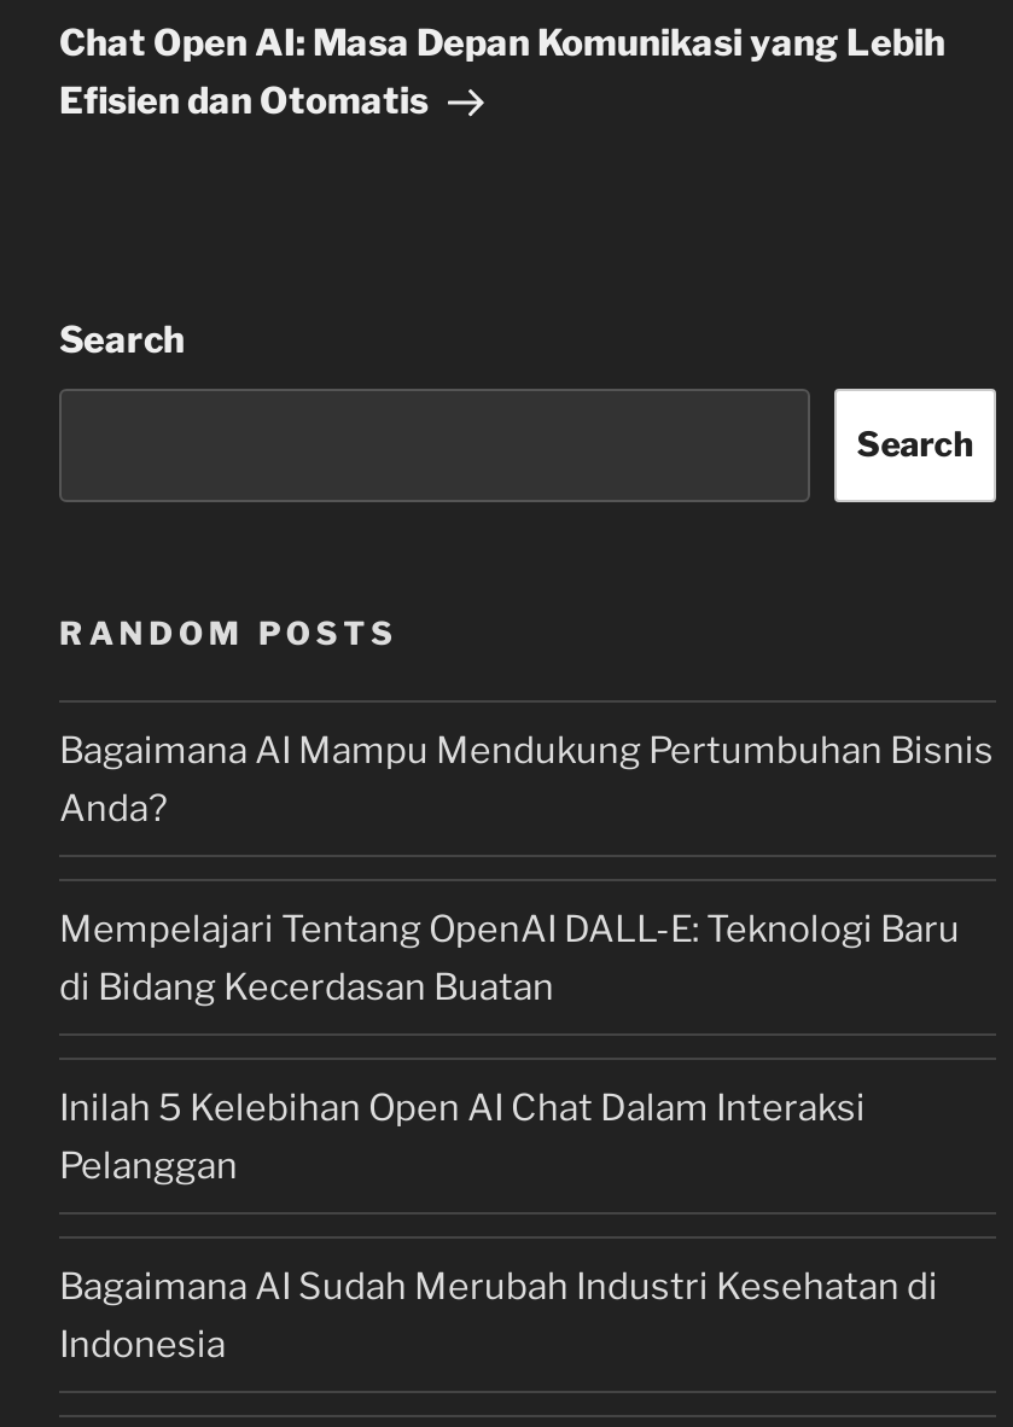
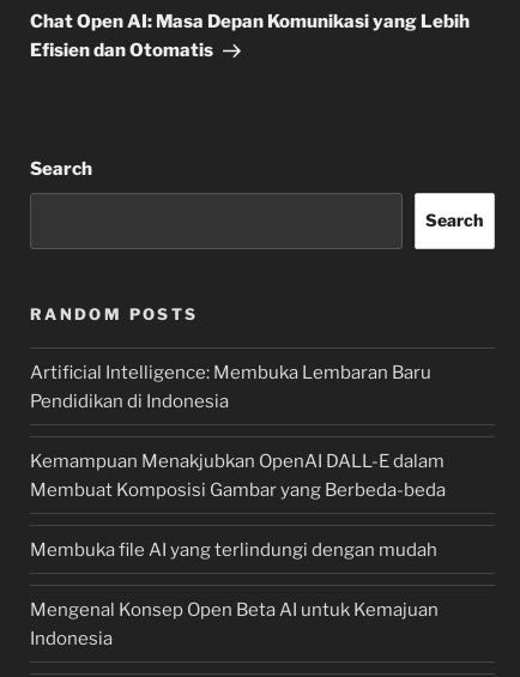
[59,729,994,830] Bagaimana AI Mampu Mendukung Pertumbuhan Bisnis | Anda? -> [30,362,431,412] Artificial Intelligence: Membuka Lembaran Baru | Pendidikan di Indonesia
[59,907,960,1009] Mempelajari Tentang OpenAI DALL-E: Teknologi Baru | di Bidang Kecerdasan Buatan -> [30,450,446,501] Kemampuan Menakjubkan OpenAI DALL-E dalam | Membuat Komposisi Gambar yang Berbeda-beda
[59,1086,866,1187] Inilah 5 Kelebihan Open AI Chat Dalam Interaksi | Pelanggan -> [30,539,437,561] Membuka file AI yang terlindungi dengan mudah
[59,1265,938,1308] Bagaimana AI Sudah Merubah Industri Kesehatan di -> [30,599,439,620] Mengenal Konsep Open Beta AI untuk Kemajuan

